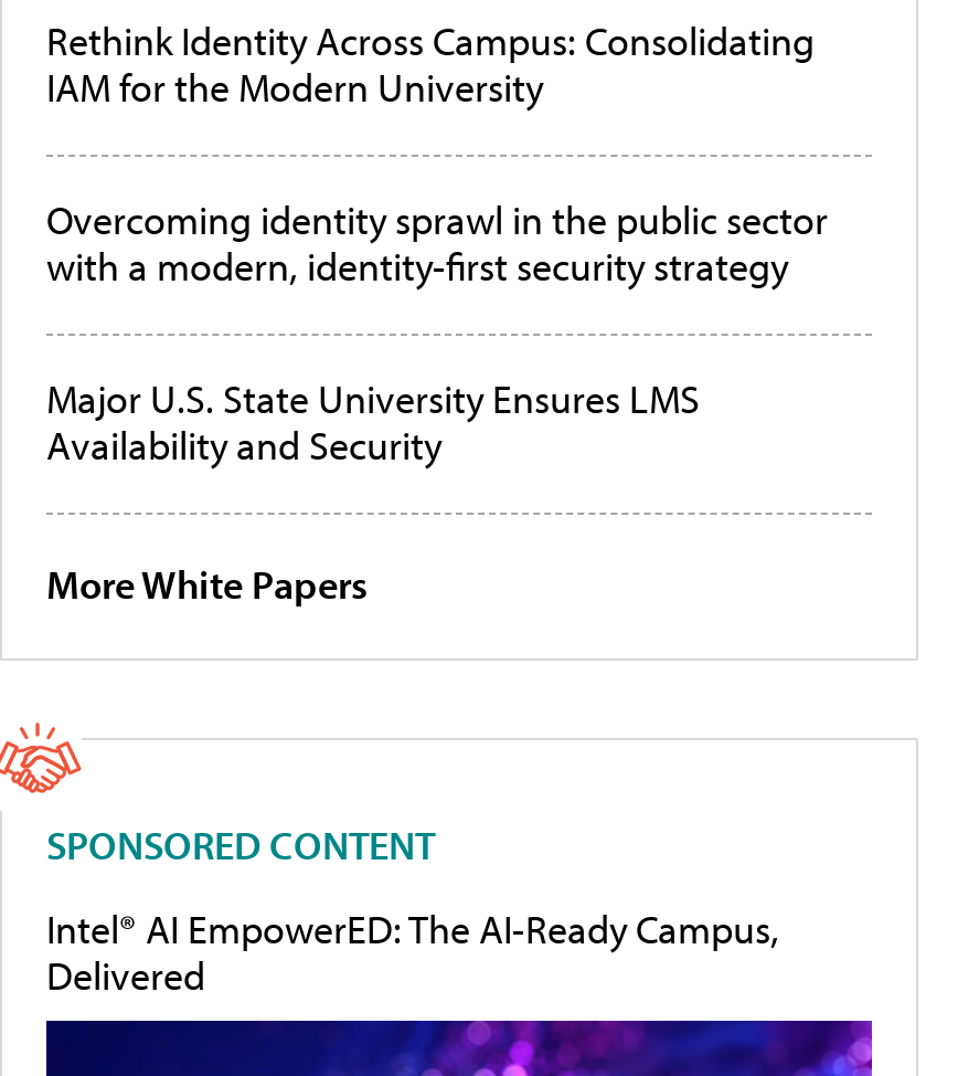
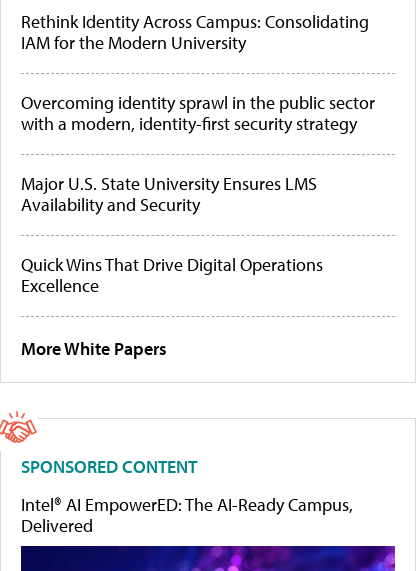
none -> [21,253,323,297] Quick Wins That Drive Digital Operations | Excellence

